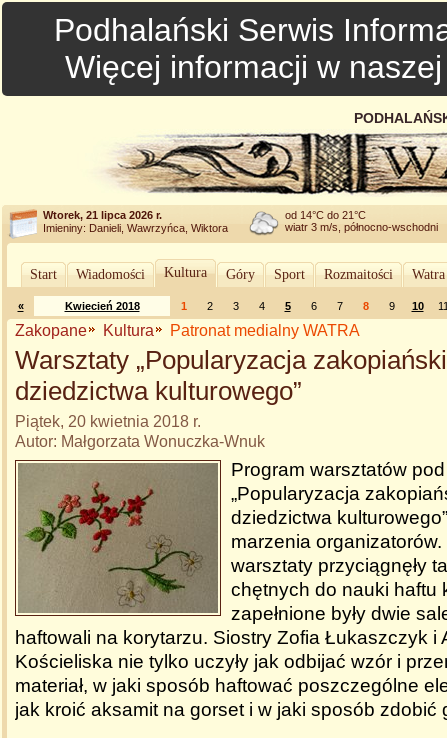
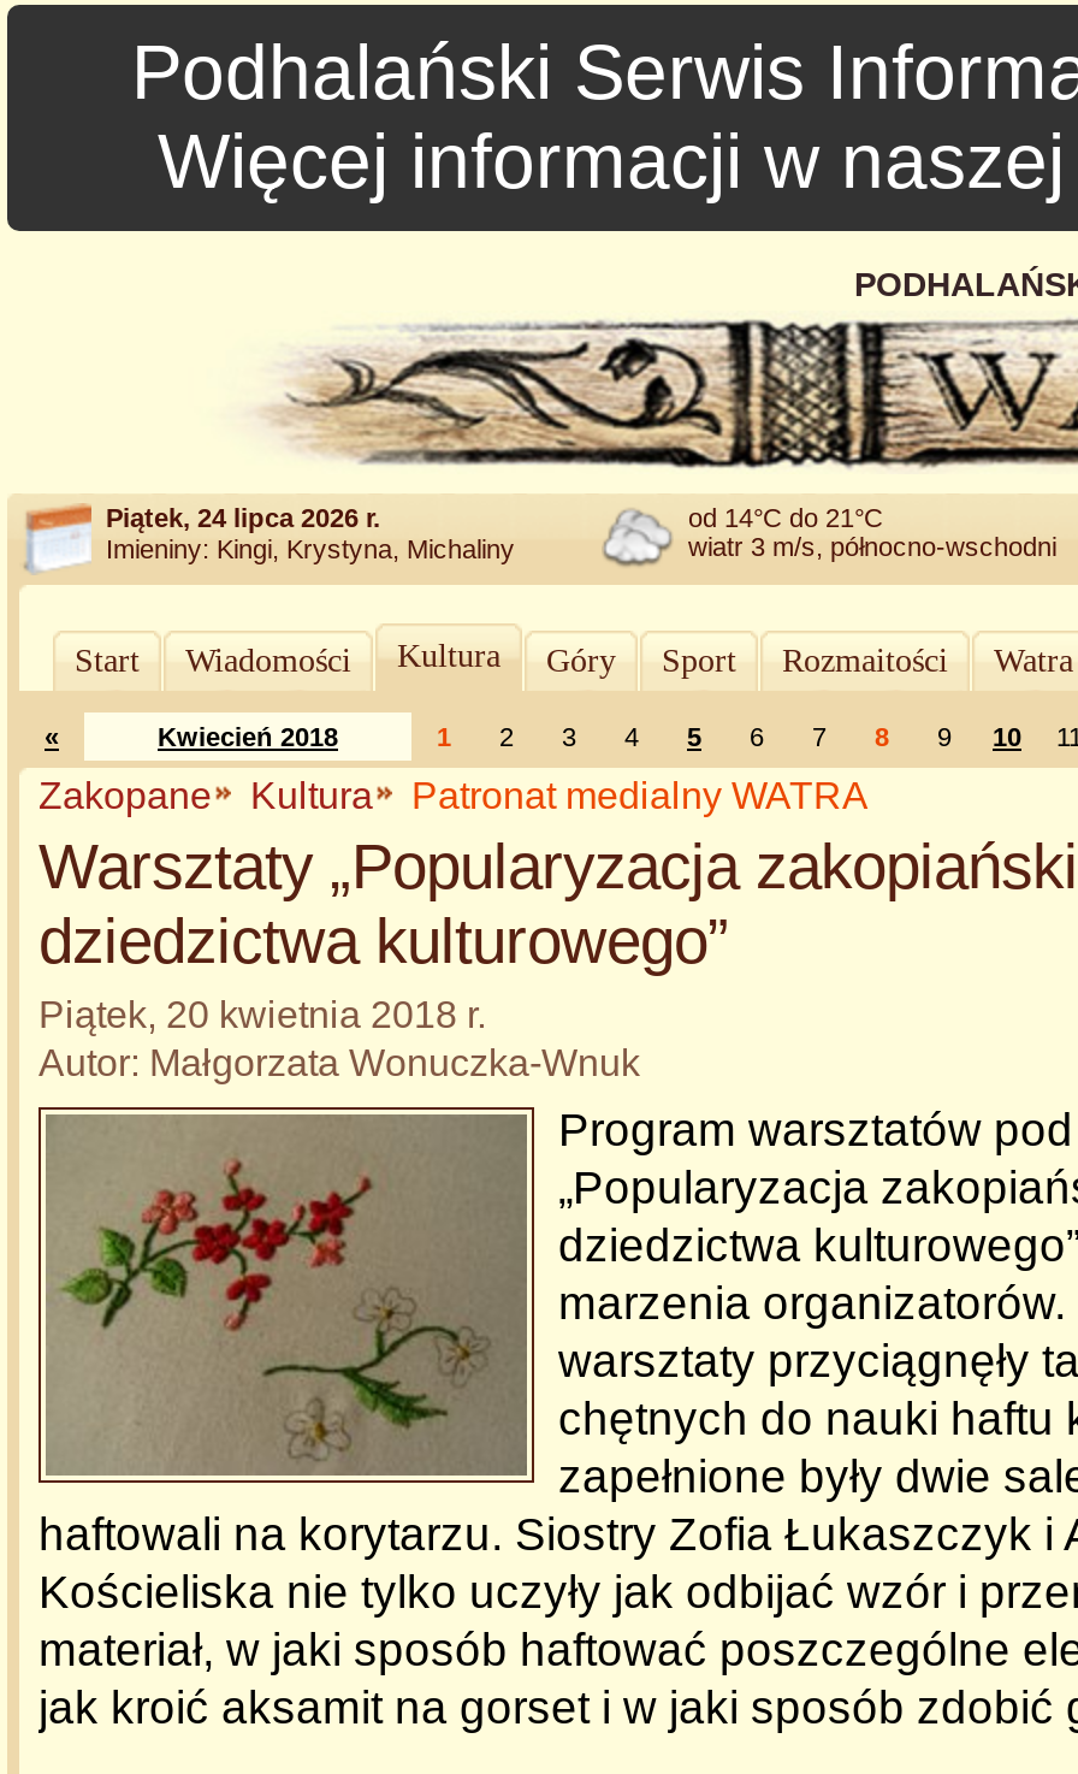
[43,209,162,221] Wtorek, 21 lipca 2026 r. -> [106,503,380,532] Piątek, 24 lipca 2026 r.
[43,222,228,234] Imieniny: Danieli, Wawrzyńca, Wiktora -> [106,534,515,563] Imieniny: Kingi, Krystyna, Michaliny

